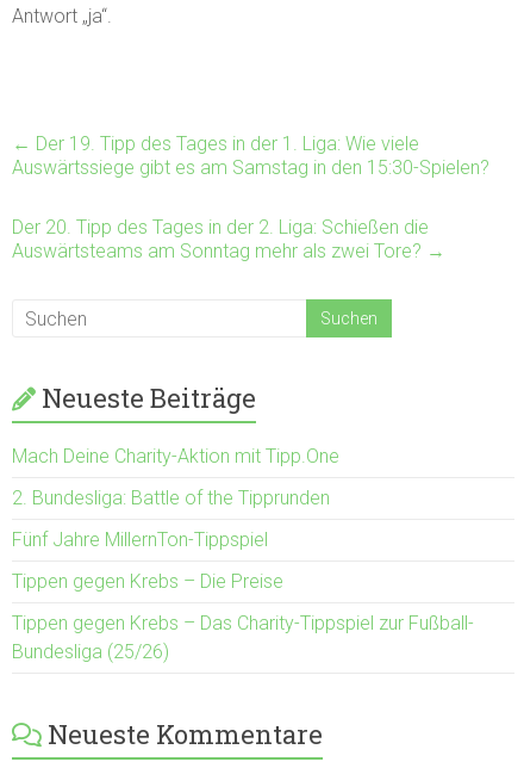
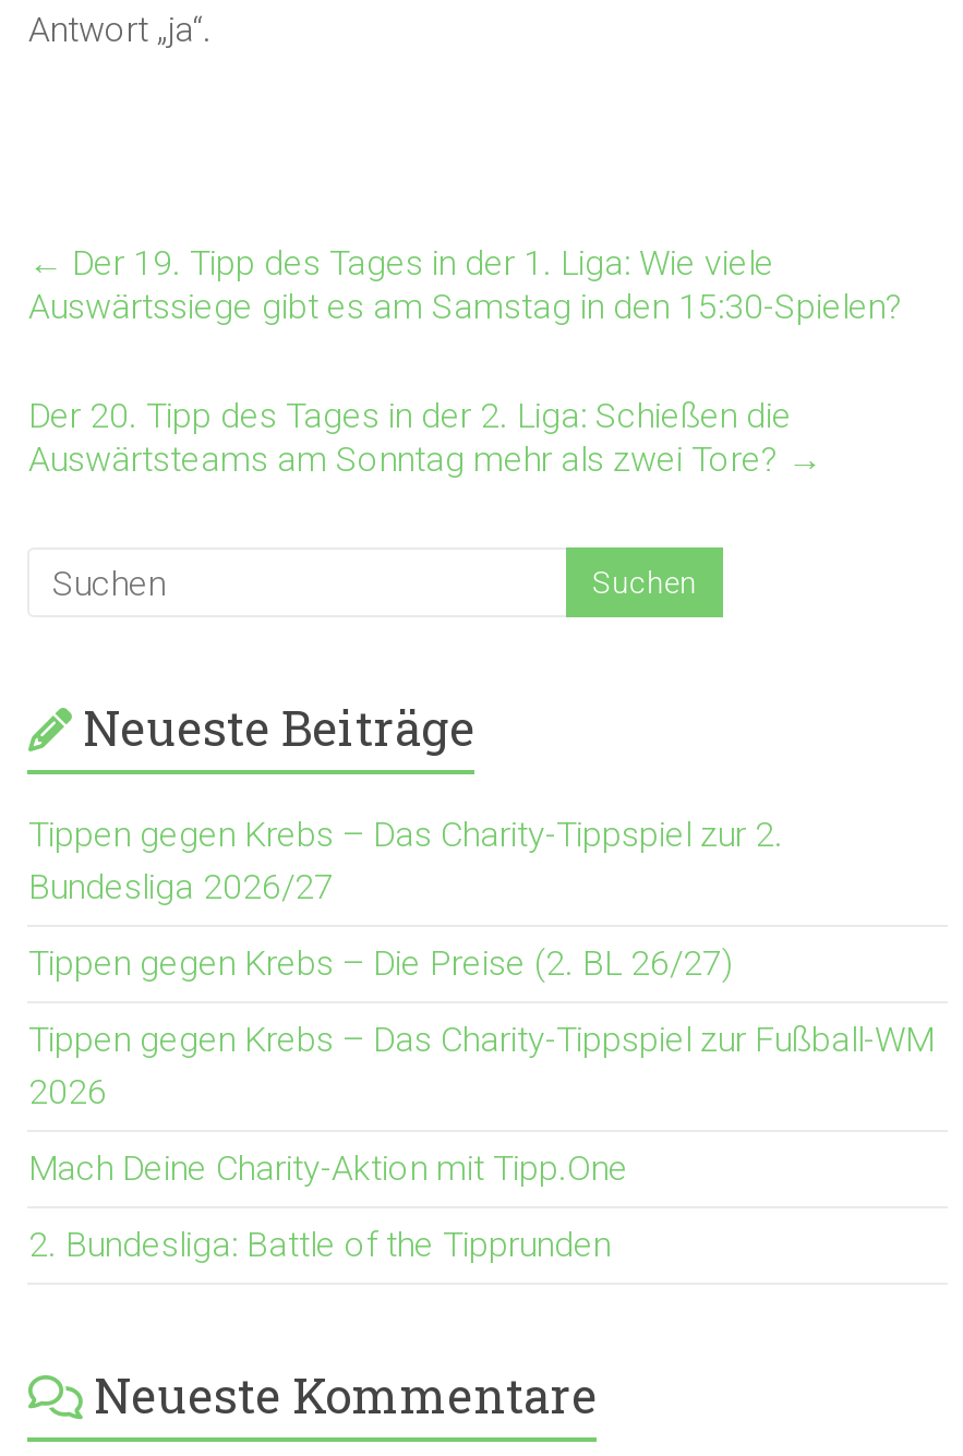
none -> [28,814,933,1112] Tippen gegen Krebs – Das Charity-Tippspiel zur 2. | Bundesliga 2026/27 | Tippen gegen Krebs – Die Preise (2. BL 26/27) | Tippen gegen Krebs – Das Charity-Tippspiel zur Fußball-WM | 2026
moved [12,445,340,509] -> [28,1147,628,1265]: Mach Deine Charity-Aktion mit Tipp.One | 2. Bundesliga: Battle of the Tipprunden
[12,528,474,663] Fünf Jahre MillernTon-Tippspiel | Tippen gegen Krebs – Die Preise | Tippen gegen Krebs – Das Charity-Tippspiel zur Fußball- | Bundesliga (25/26) -> none

